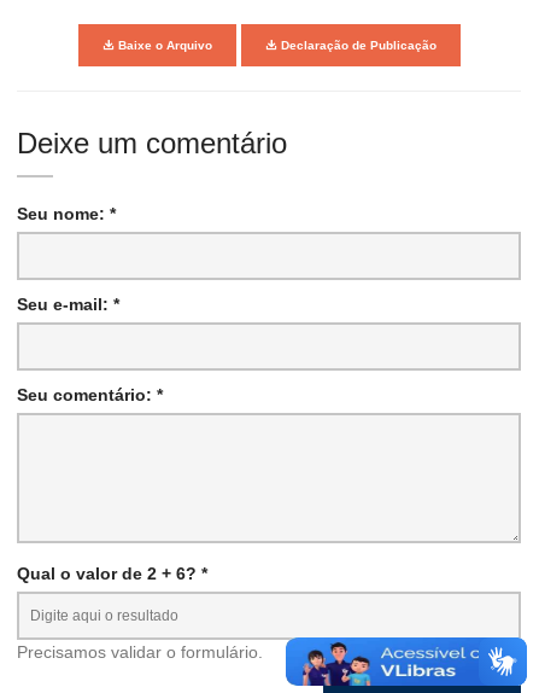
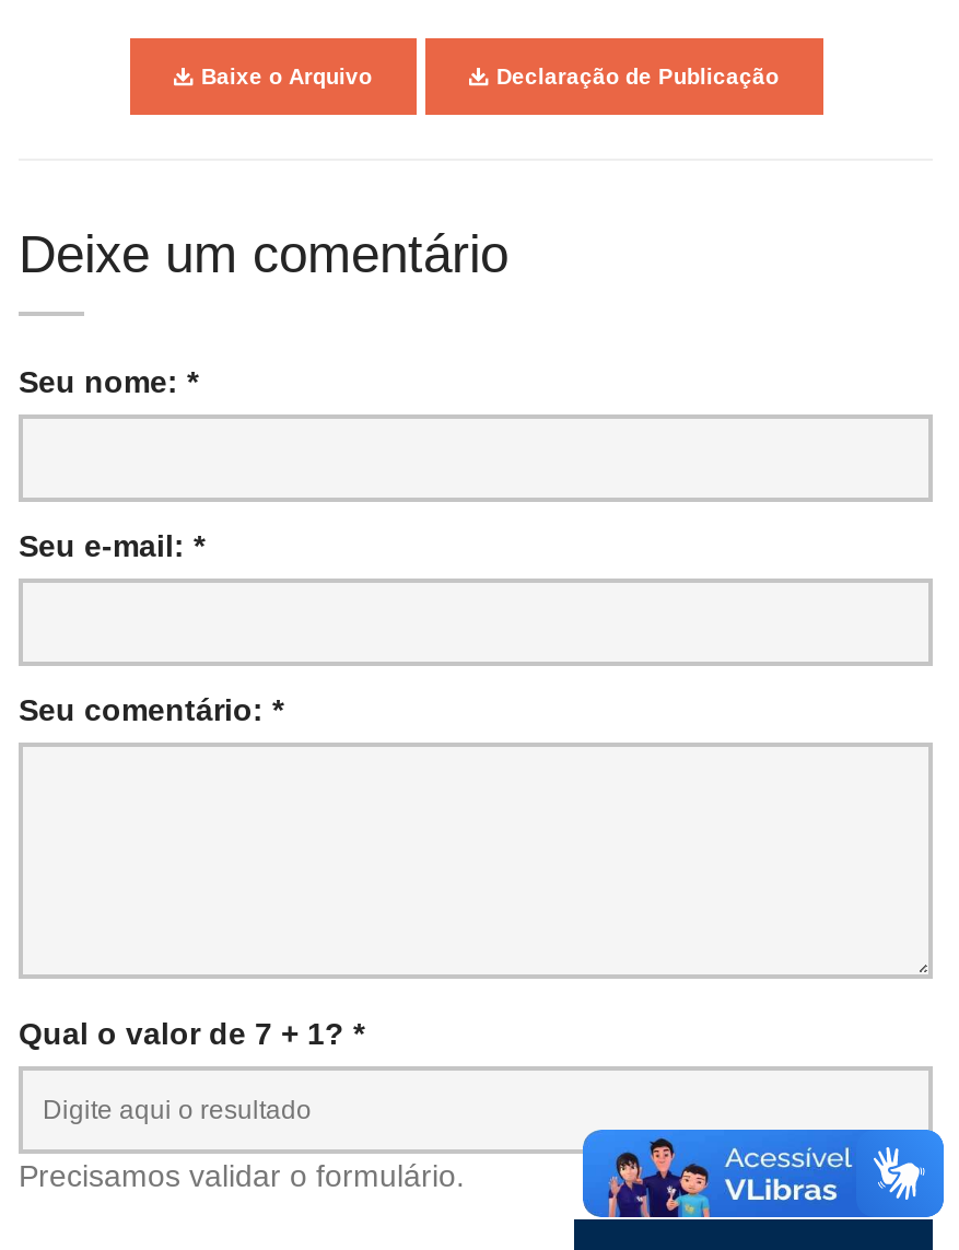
[17,564,207,583] Qual o valor de 2 + 6? * -> [19,1016,364,1051] Qual o valor de 7 + 1? *
[285,627,528,687] [image] -> [506,1128,946,1237] [image]

